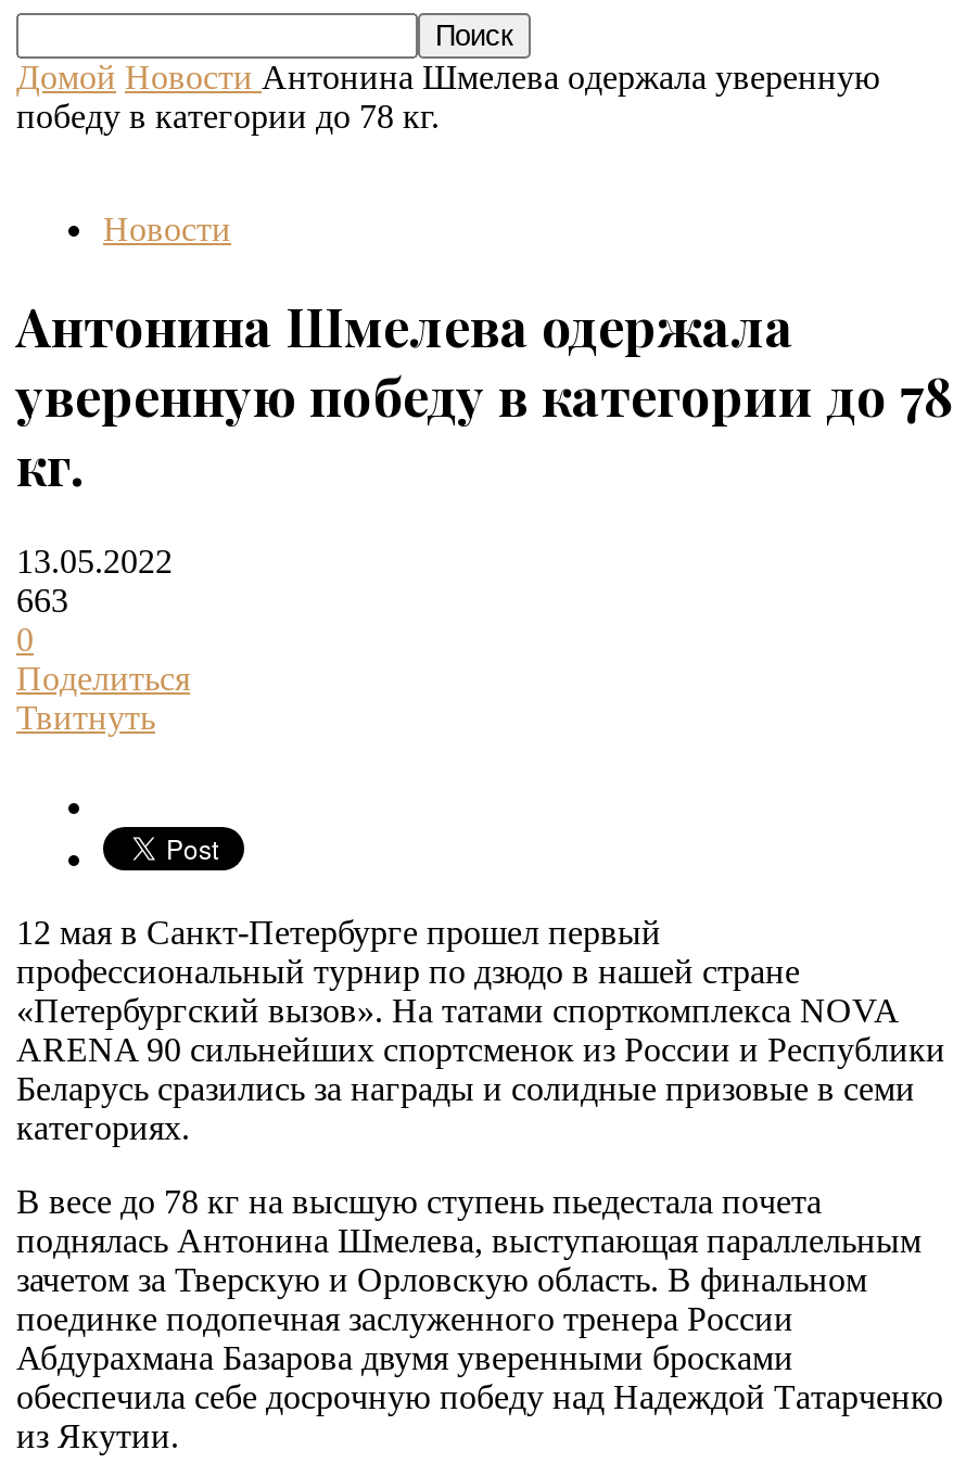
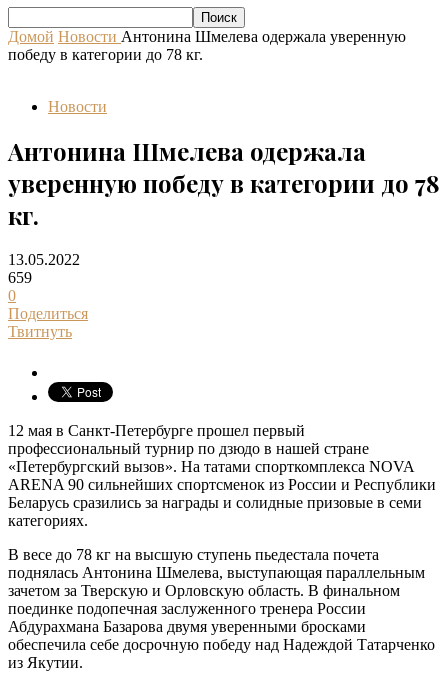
[16,583,68,619] 663 -> [8,269,32,286] 659

